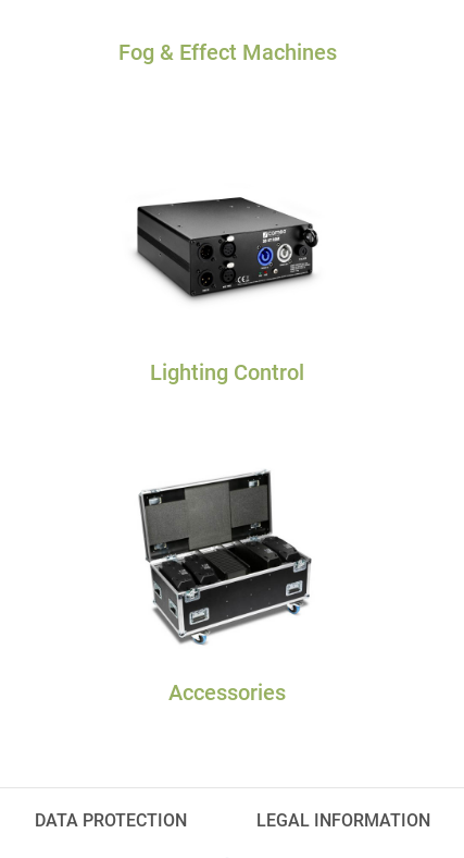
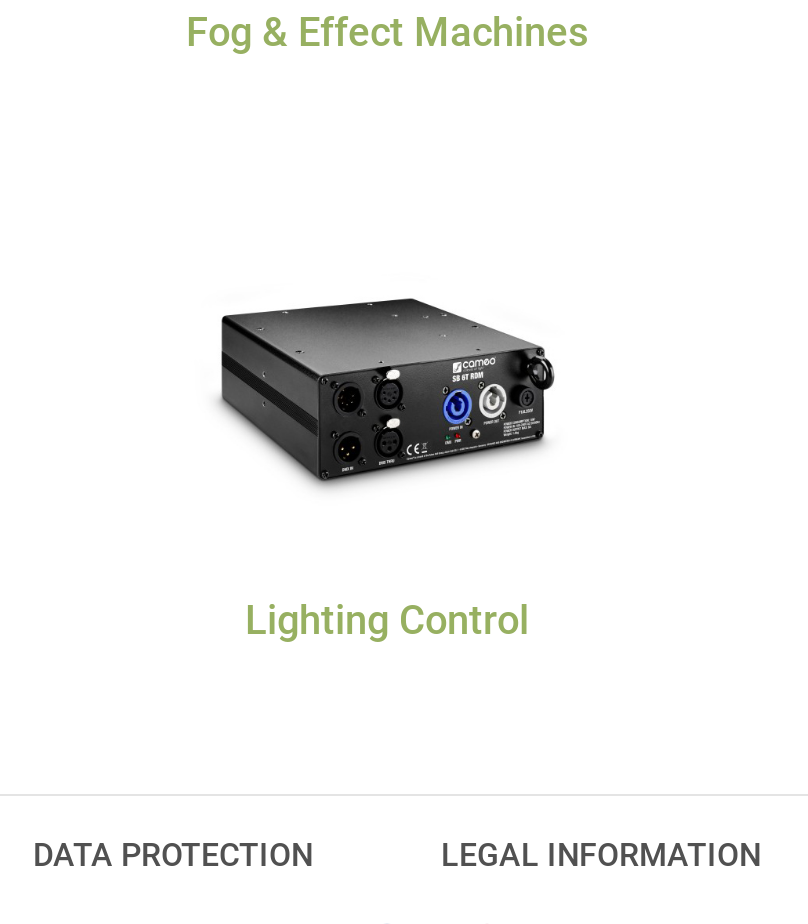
[138,470,312,706] [image] | Accessories -> none

